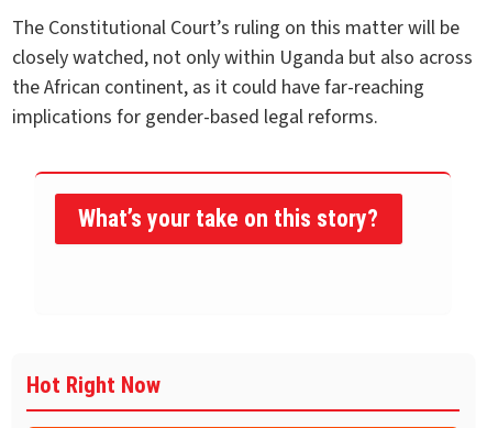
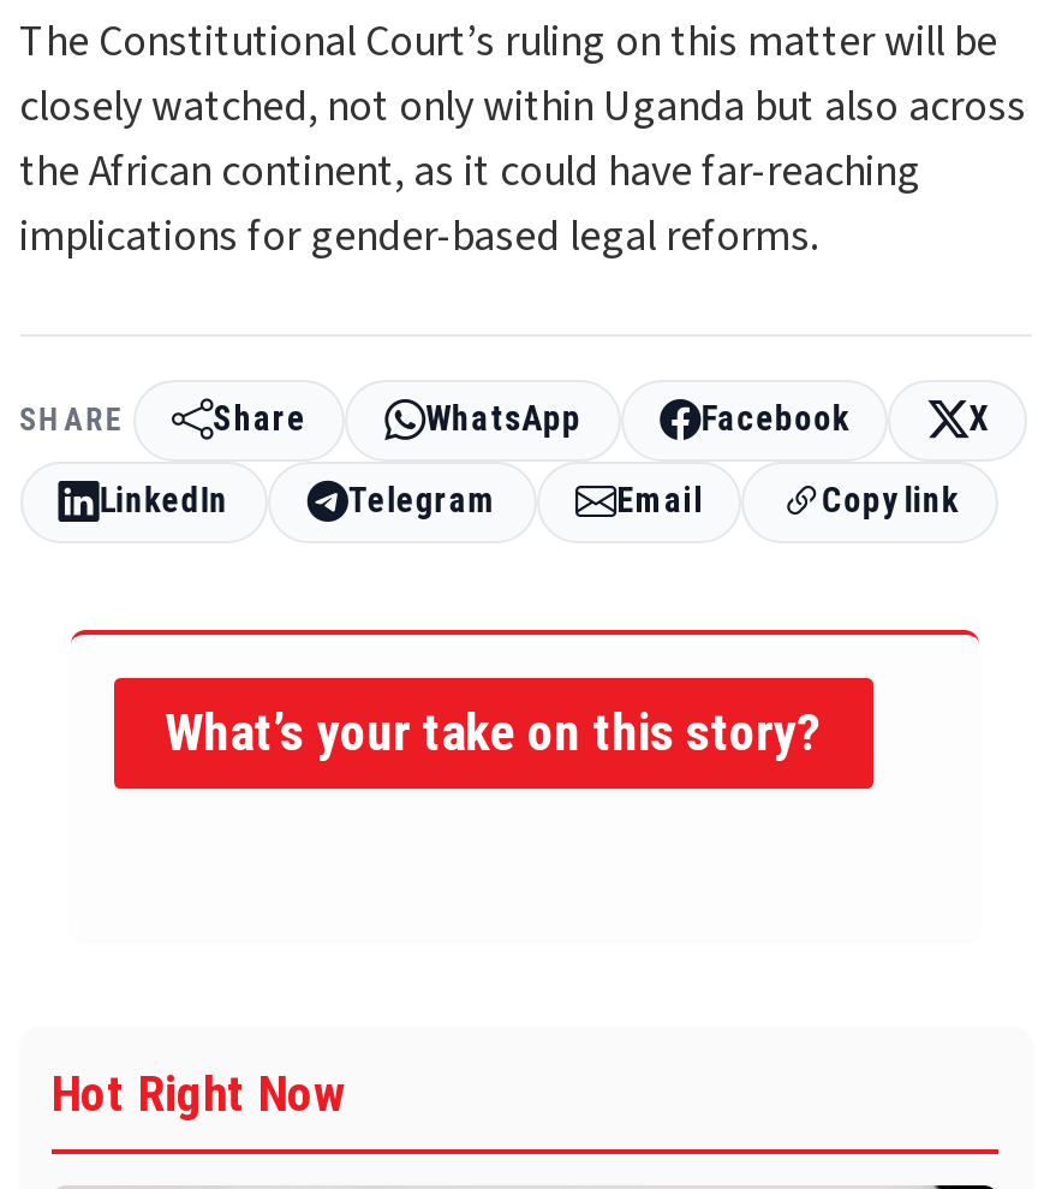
none -> [19,398,988,521] SHARE | Share | WhatsApp | Facebook | X | LinkedIn | Telegram | Email | Copy link

